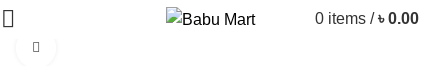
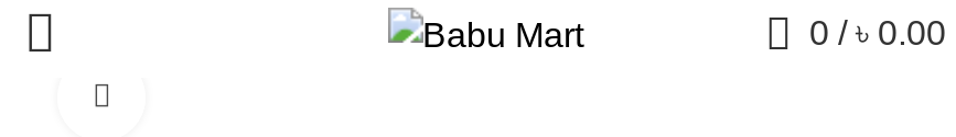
[315,10,419,27] 0 items / ৳ 0.00 -> [809,14,946,52] 0 / ৳ 0.00

